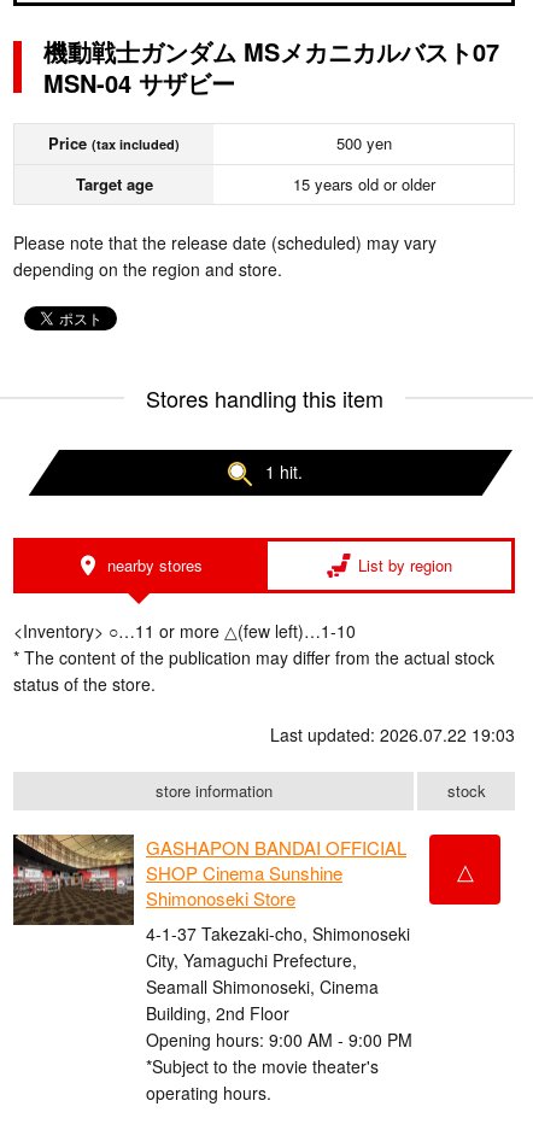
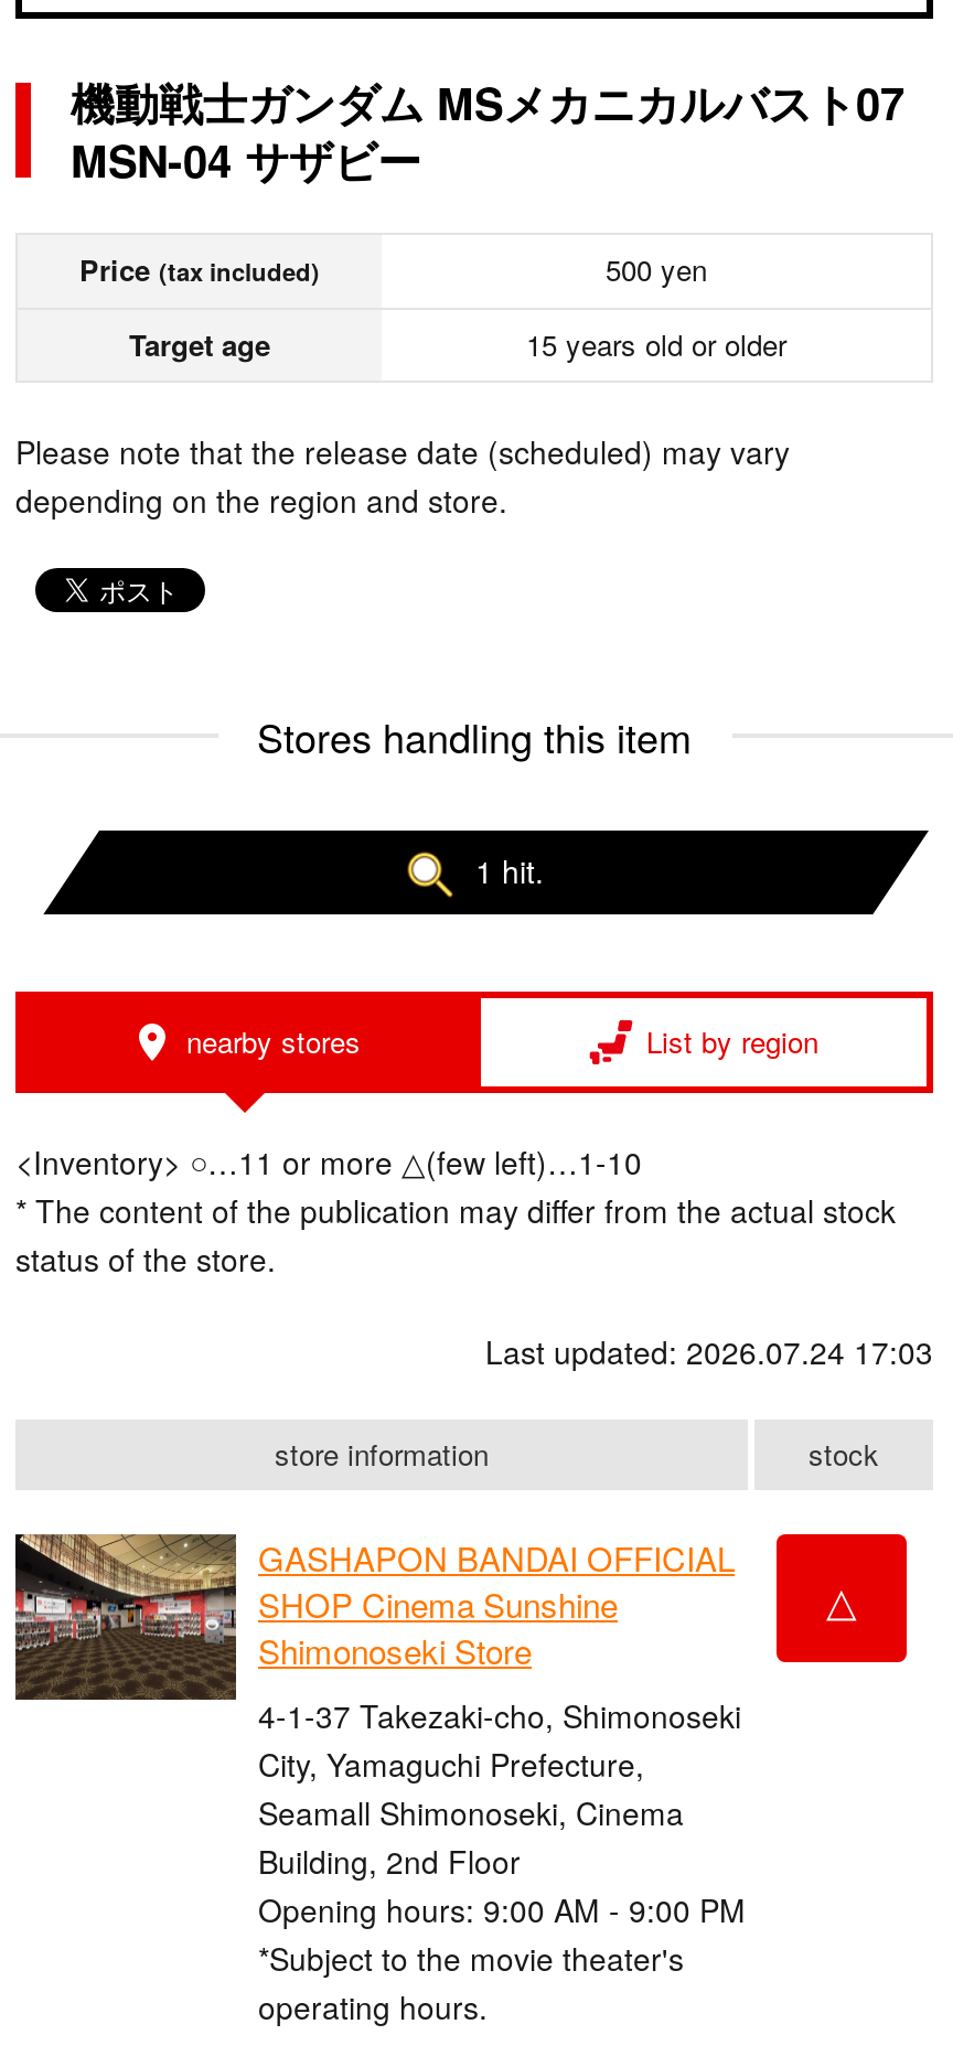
[270,723,515,747] Last updated: 2026.07.22 19:03 -> [485,1330,933,1374] Last updated: 2026.07.24 17:03

